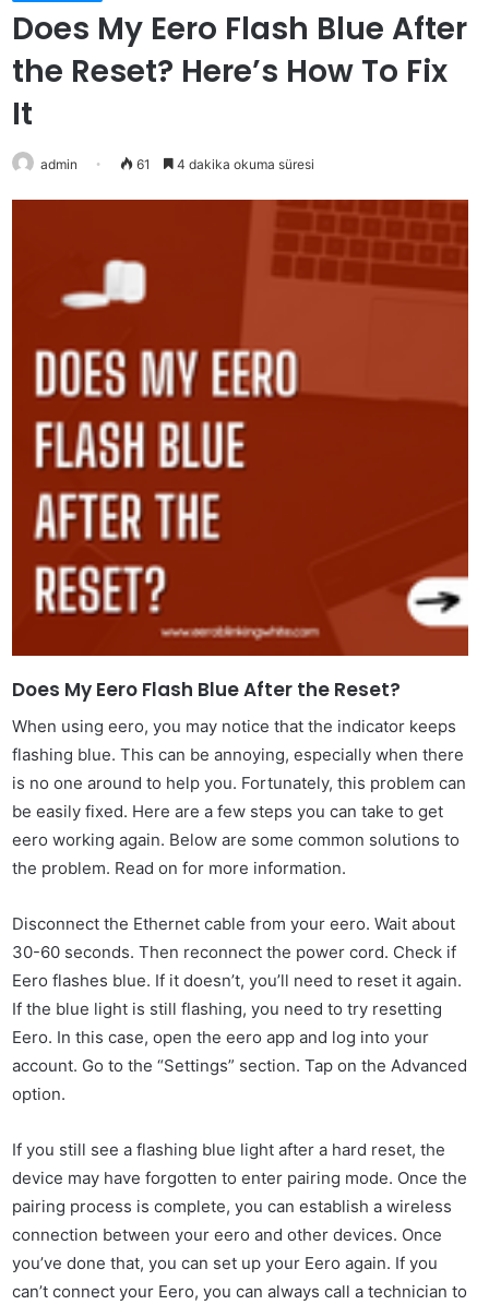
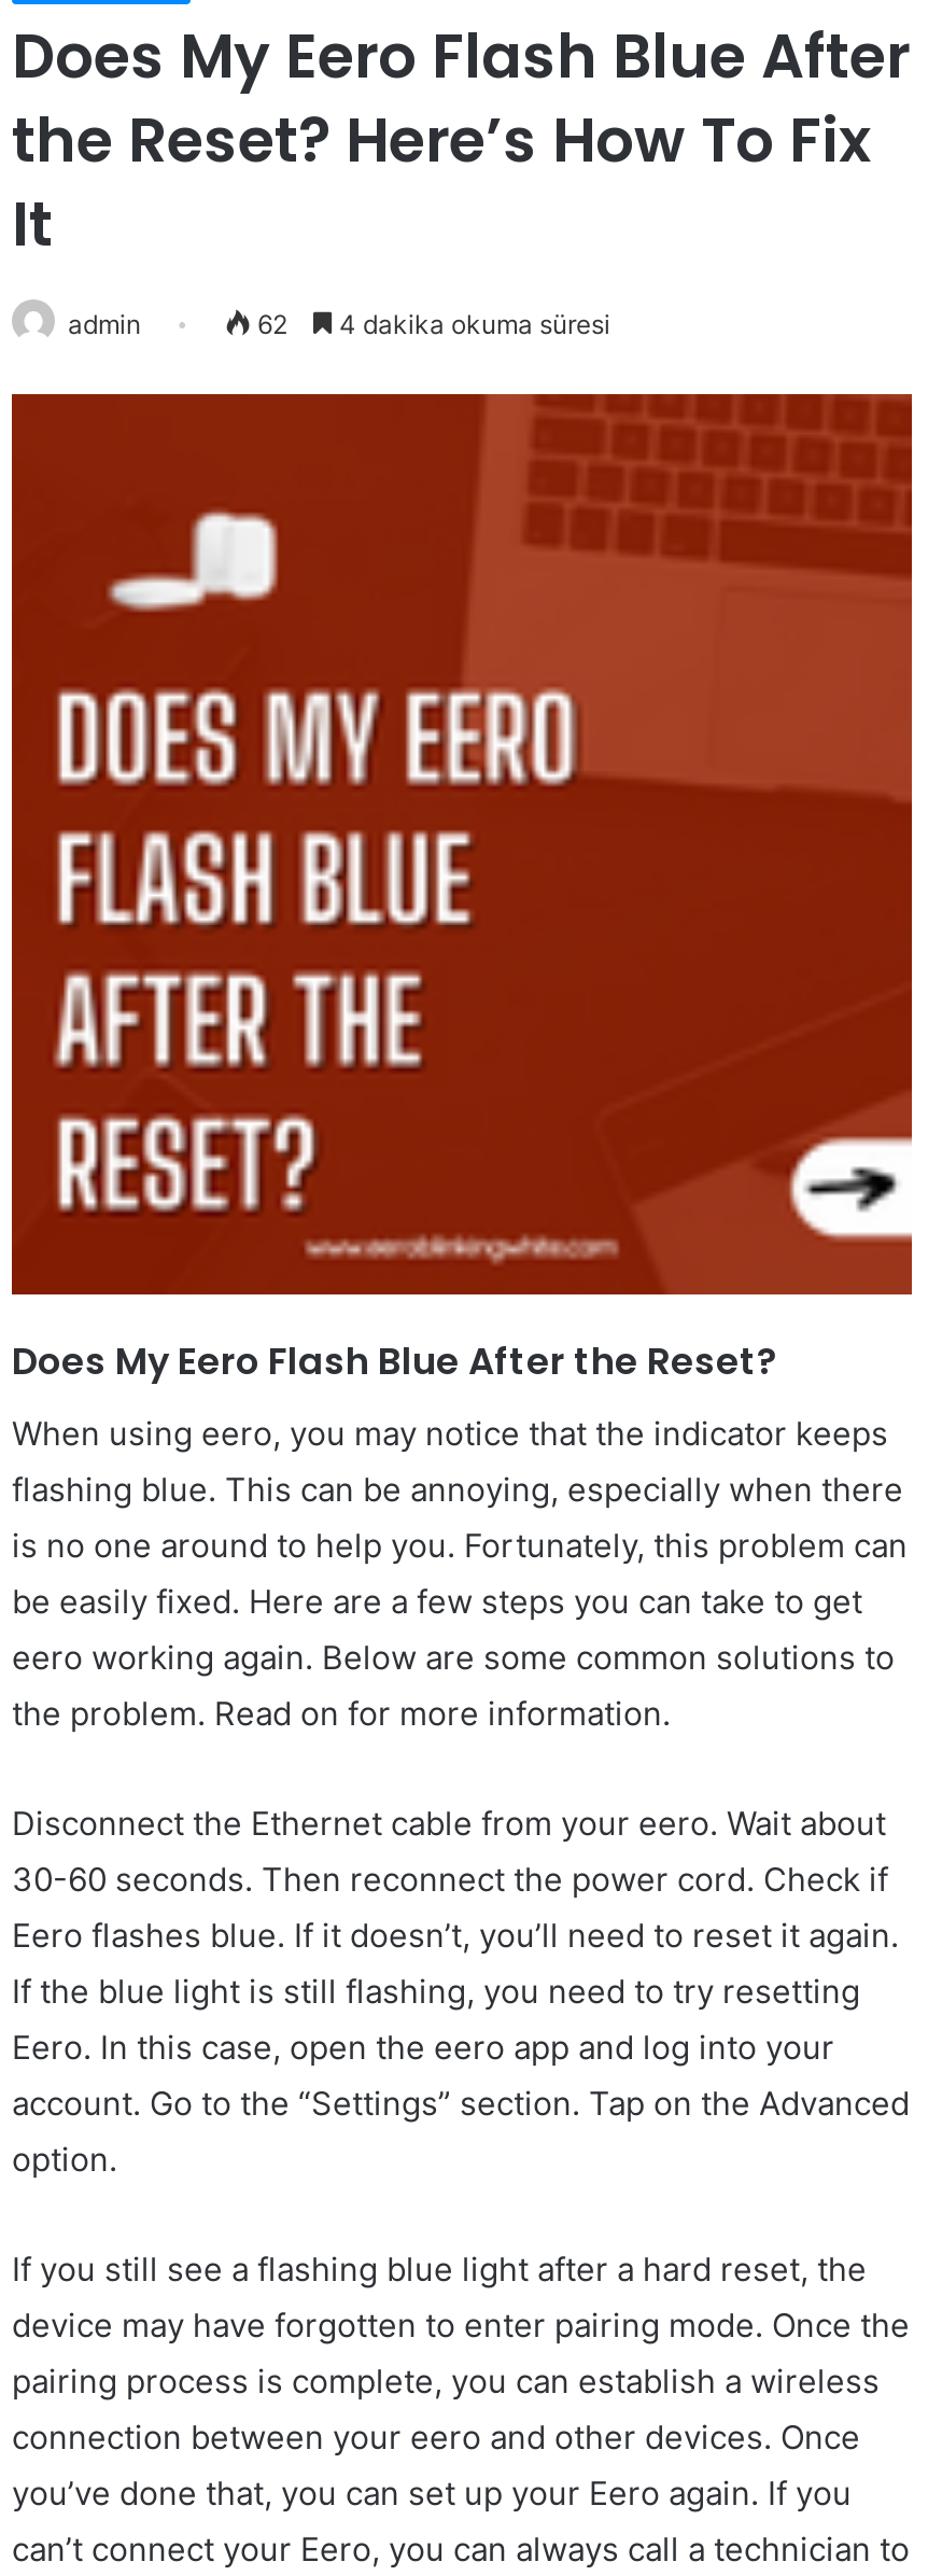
[133,156,314,172] 61 4 dakika okuma süresi -> [251,308,610,340] 62 4 dakika okuma süresi

